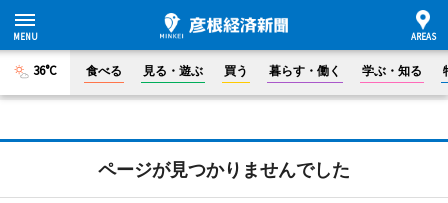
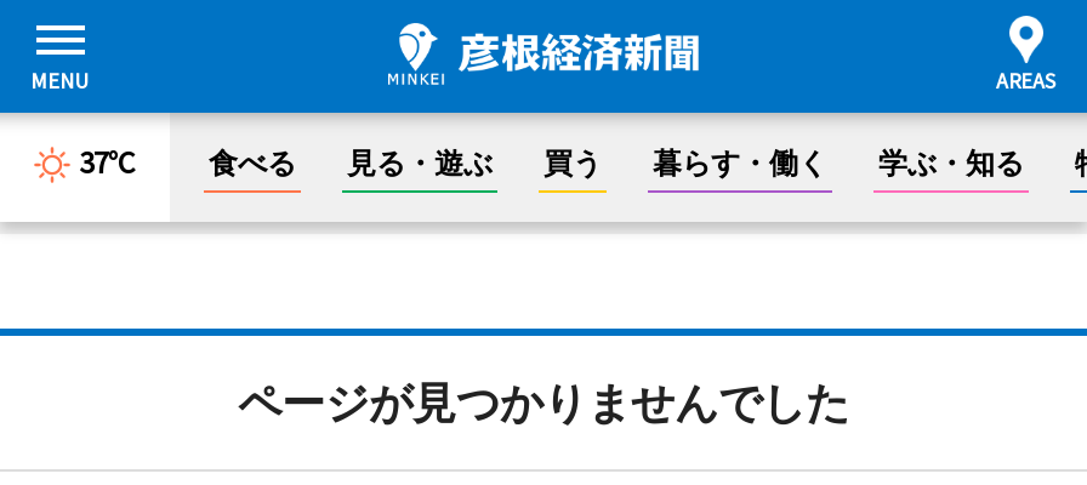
[32,62,56,79] 36°C -> [79,143,137,184] 37°C

